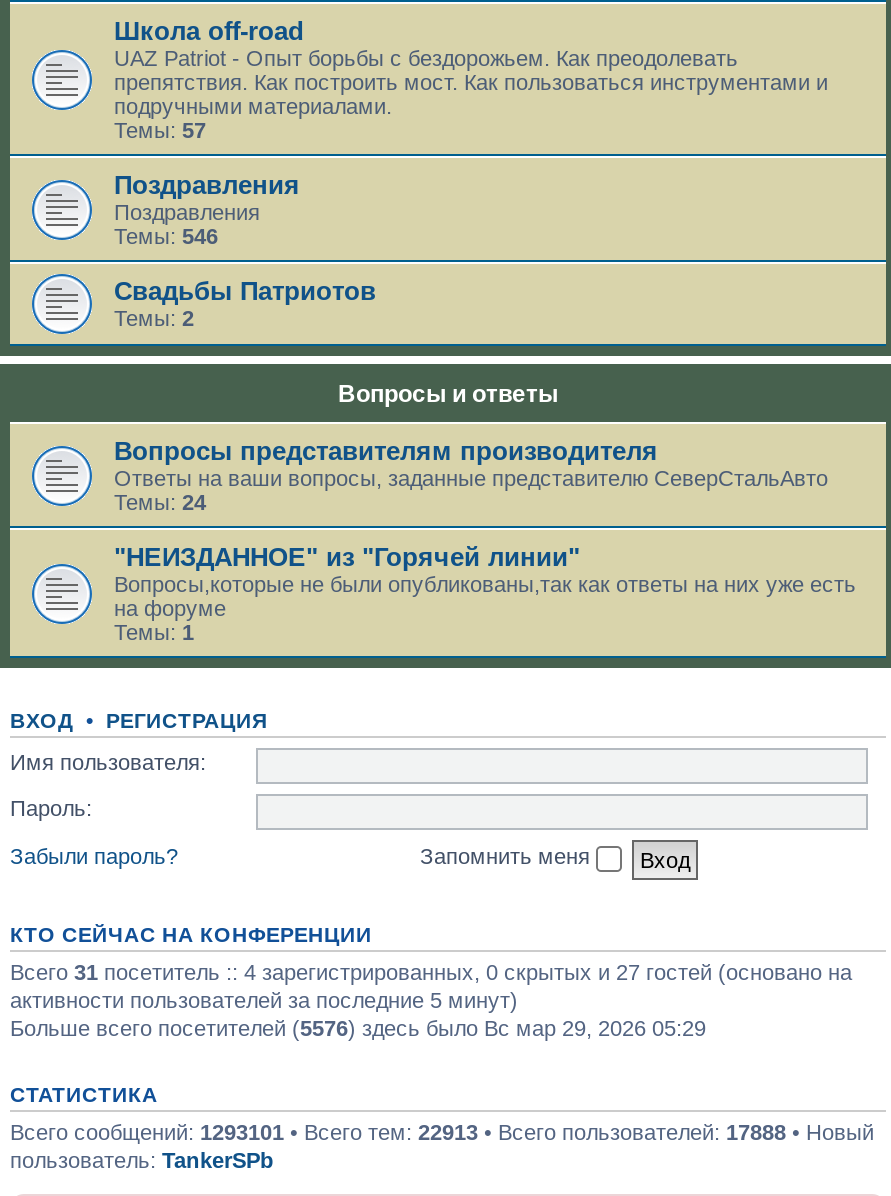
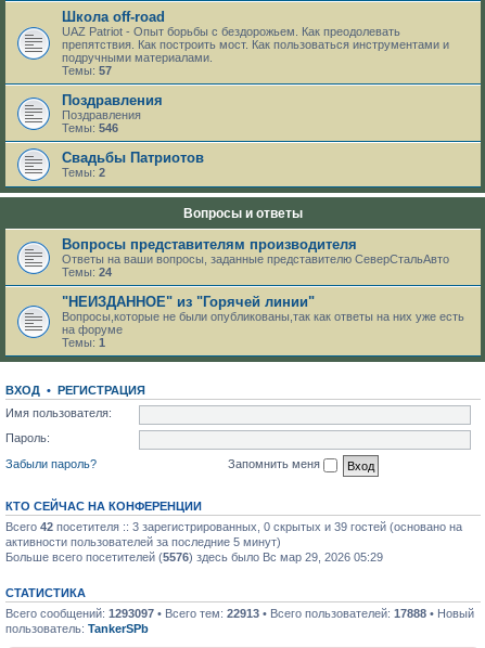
[10,960,852,984] Всего 31 посетитель :: 4 зарегистрированных, 0 скрытых и 27 гостей (основано на -> [5,520,462,533] Всего 42 посетителя :: 3 зарегистрированных, 0 скрытых и 39 гостей (основано на
[10,1120,874,1144] Всего сообщений: 1293101 • Всего тем: 22913 • Всего пользователей: 17888 • Новый -> [5,607,474,620] Всего сообщений: 1293097 • Всего тем: 22913 • Всего пользователей: 17888 • Новый

